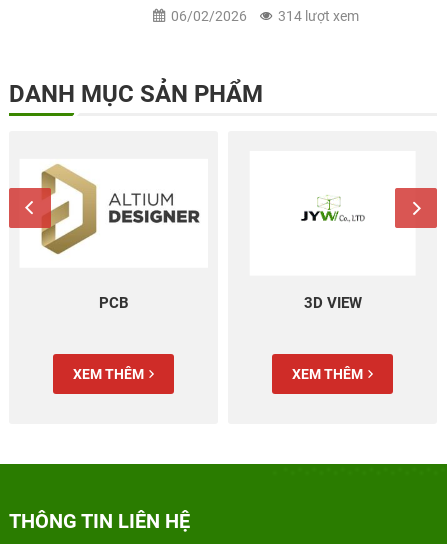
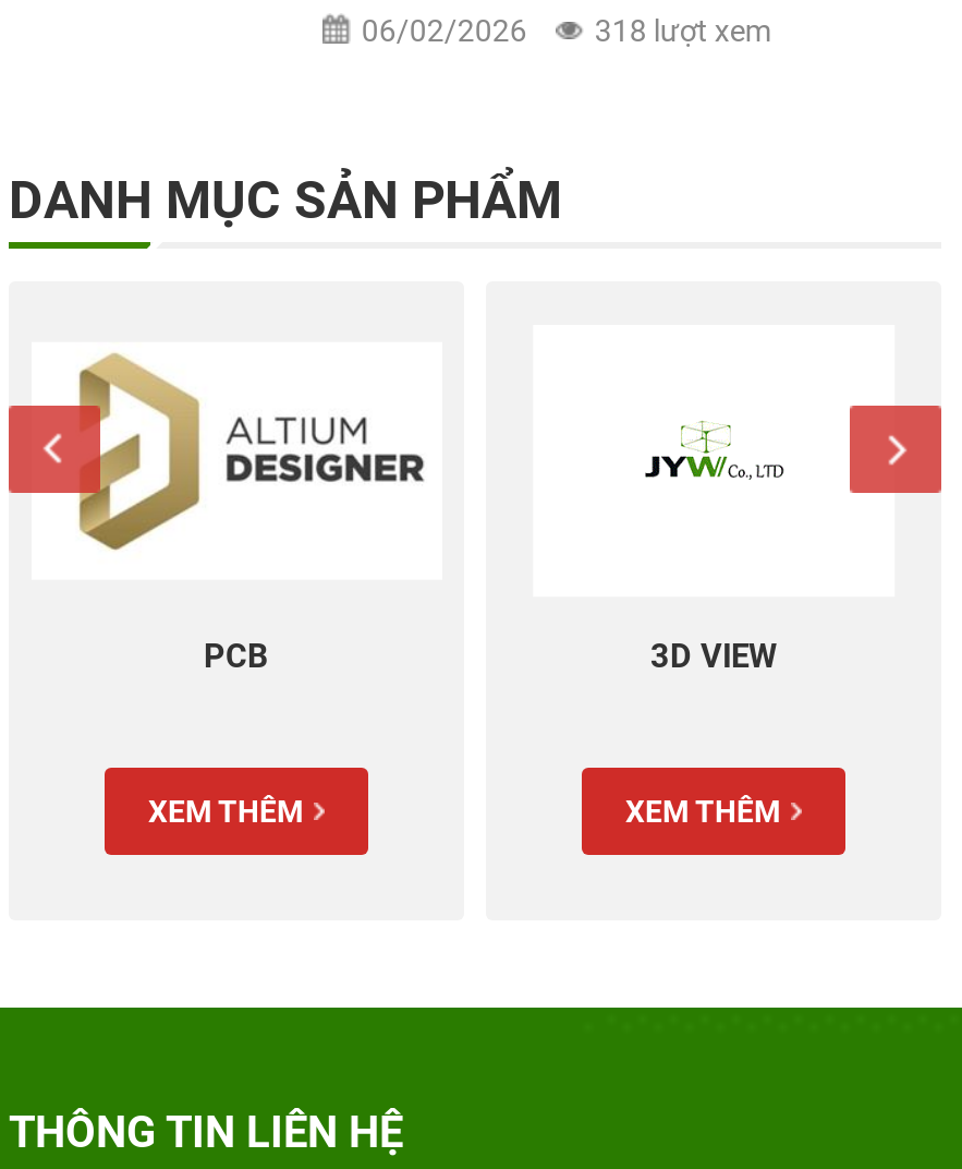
[171,8,359,24] 06/02/2026 314 lượt xem -> [361,13,771,48] 06/02/2026 318 lượt xem

